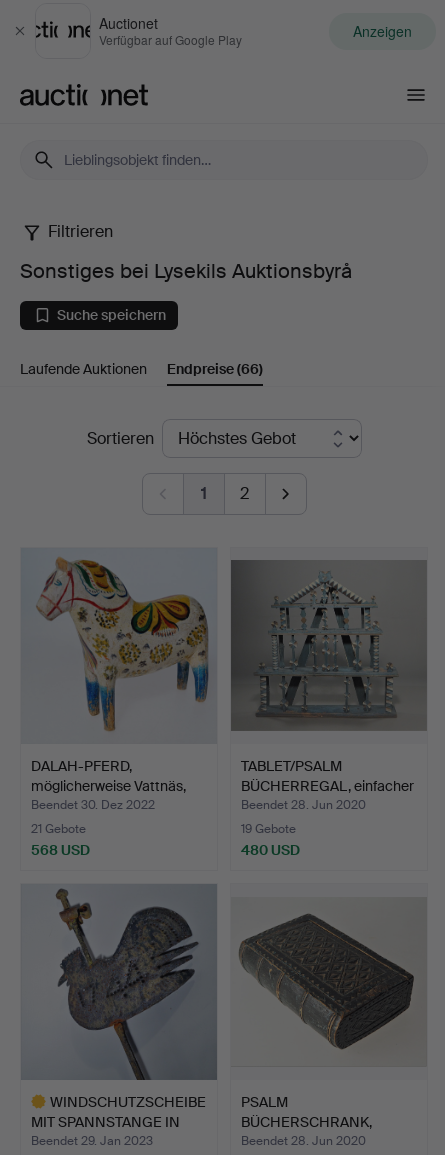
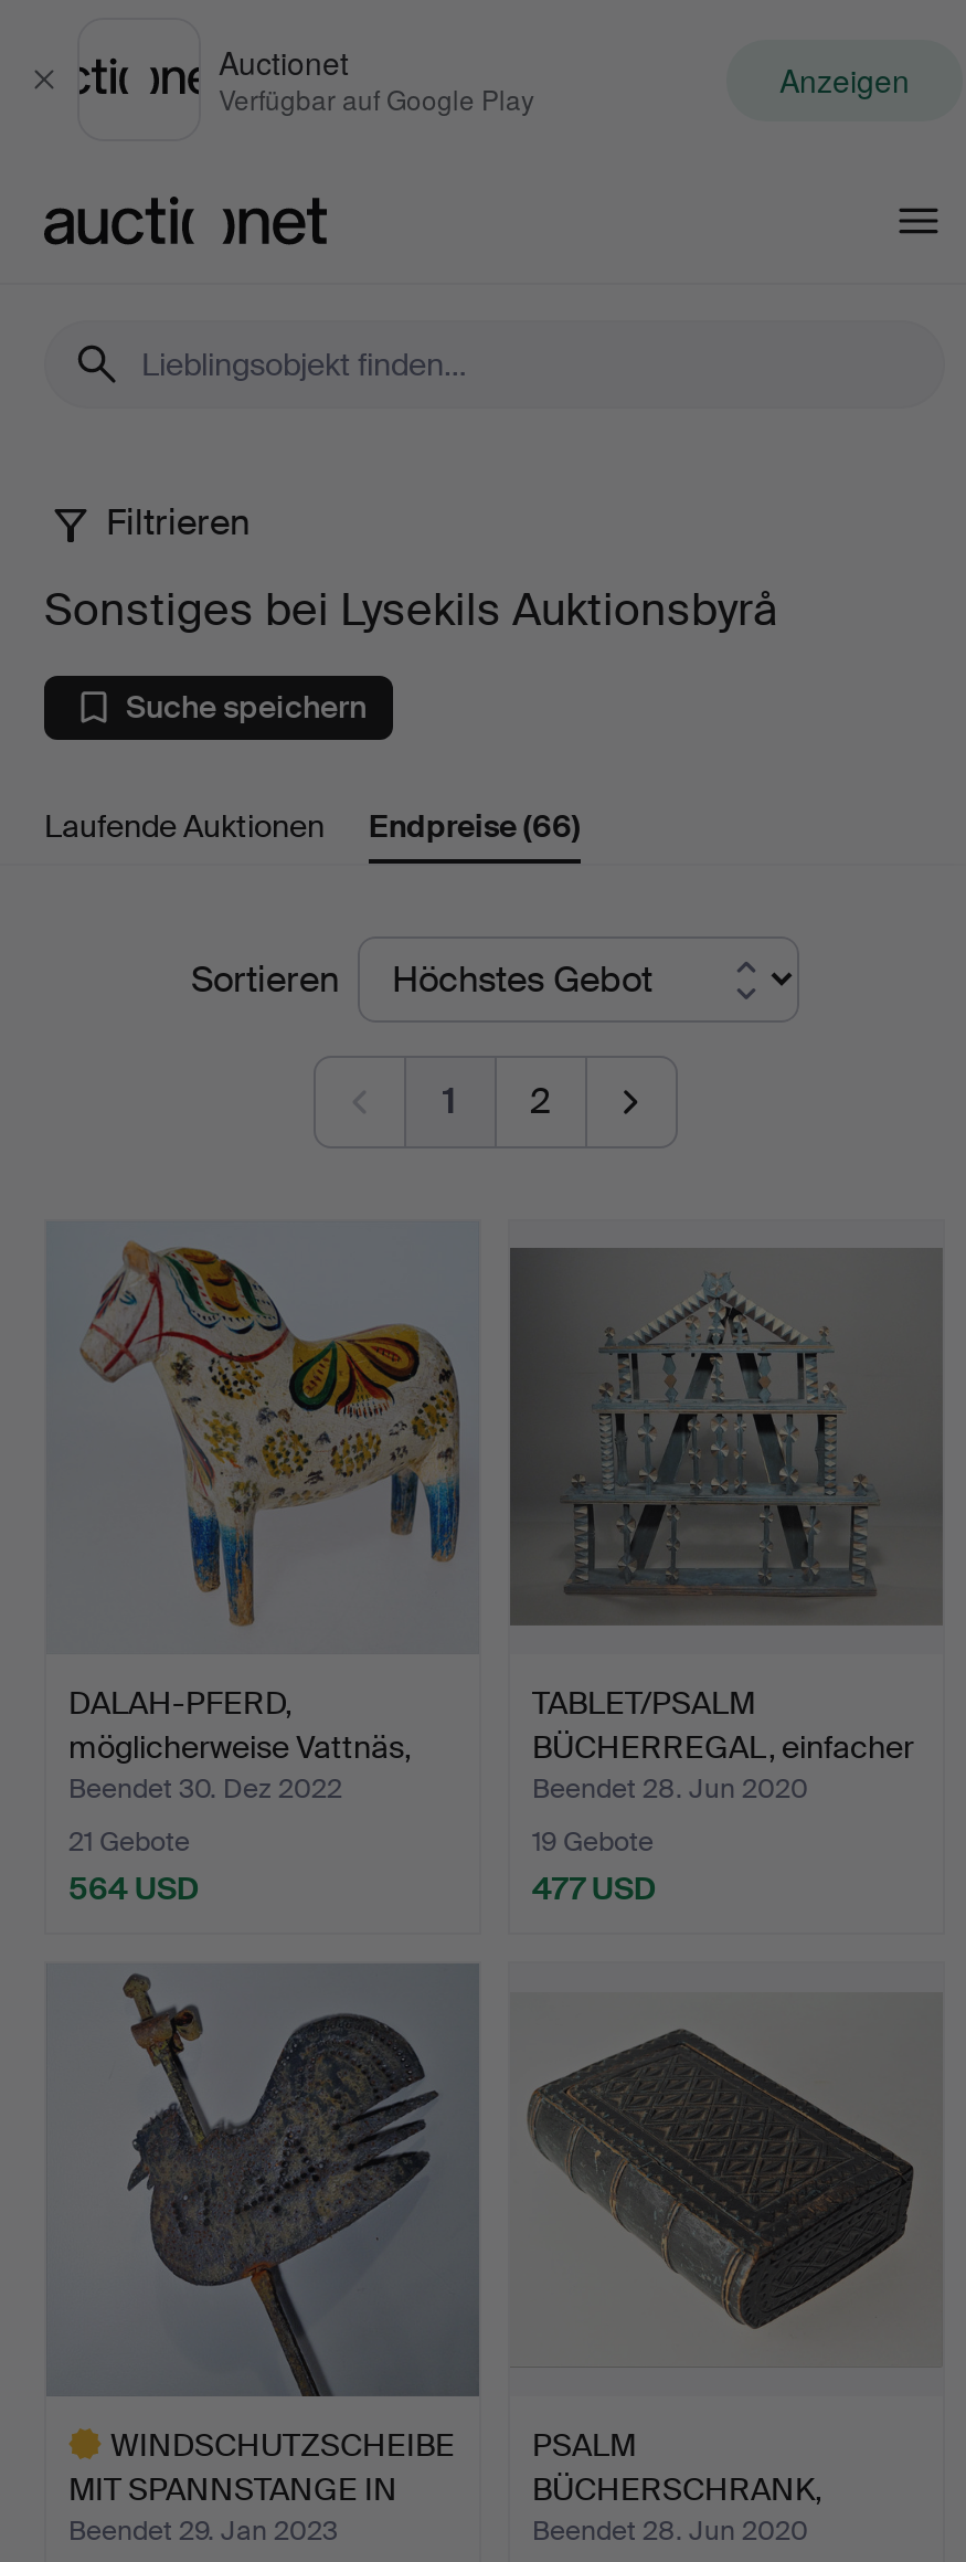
[31,841,90,859] 568 USD -> [68,1868,199,1908] 564 USD
[241,841,300,859] 480 USD -> [532,1868,656,1908] 477 USD

